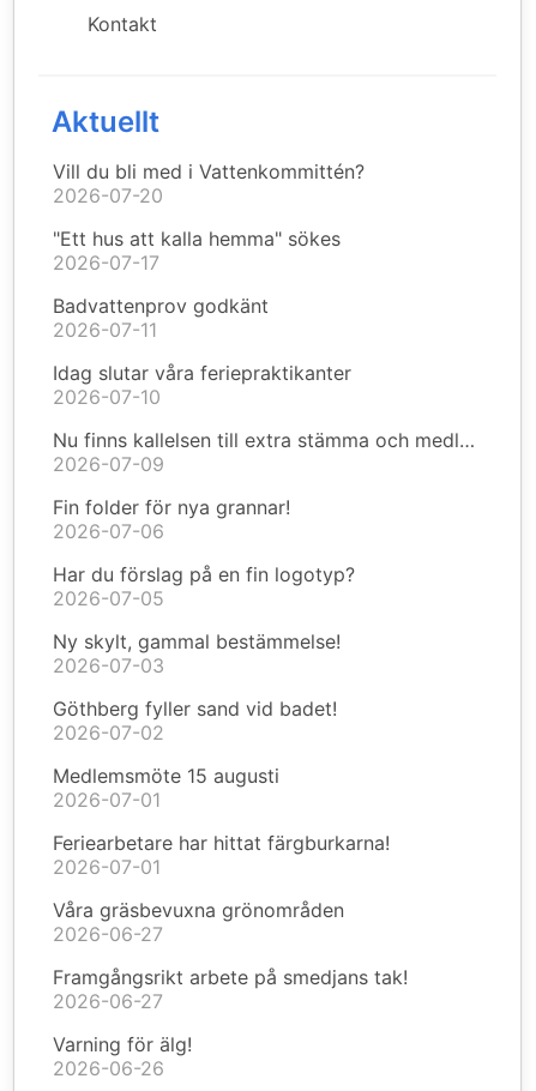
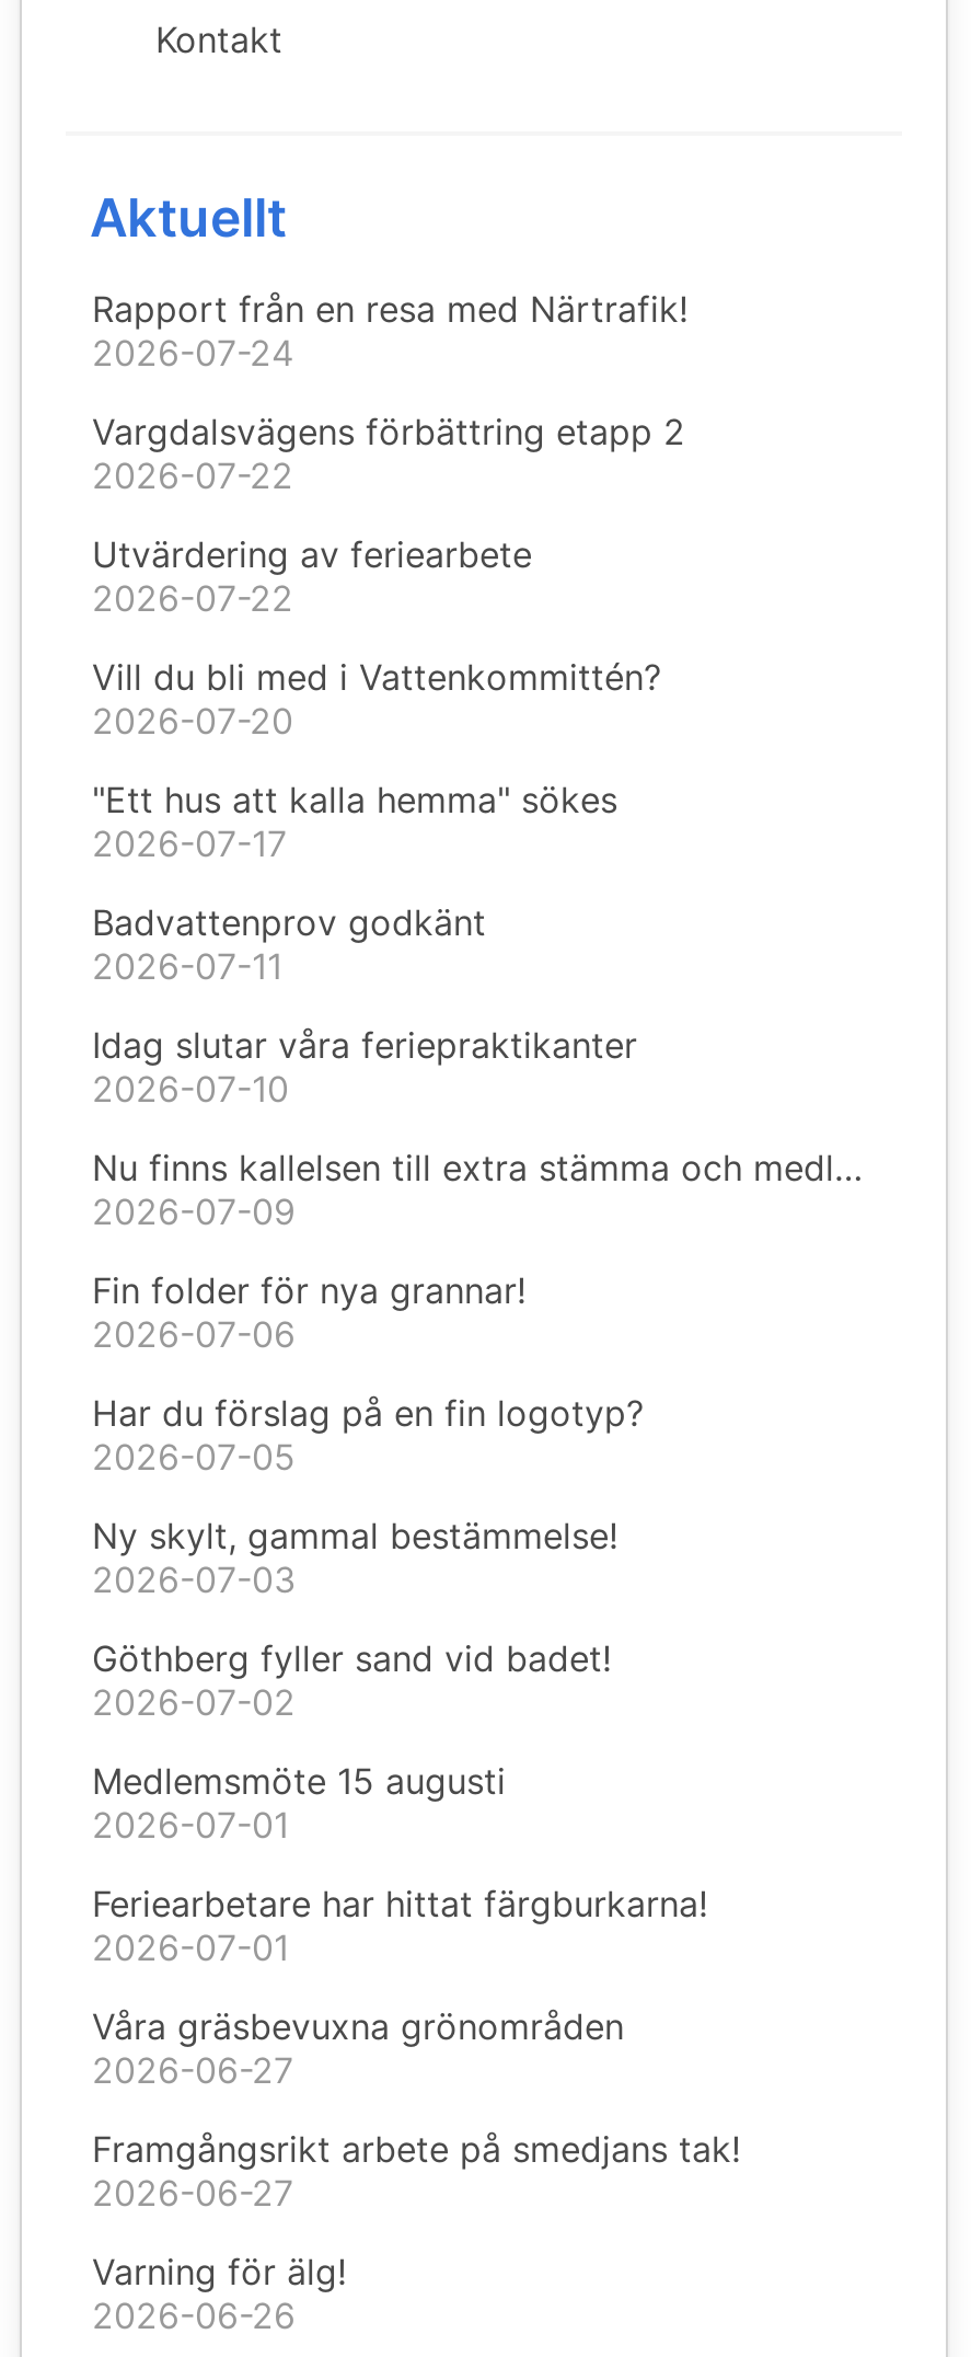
none -> [92,287,687,620] Rapport från en resa med Närtrafik! | 2026-07-24 | Vargdalsvägens förbättring etapp 2 | 2026-07-22 | Utvärdering av feriearbete | 2026-07-22

